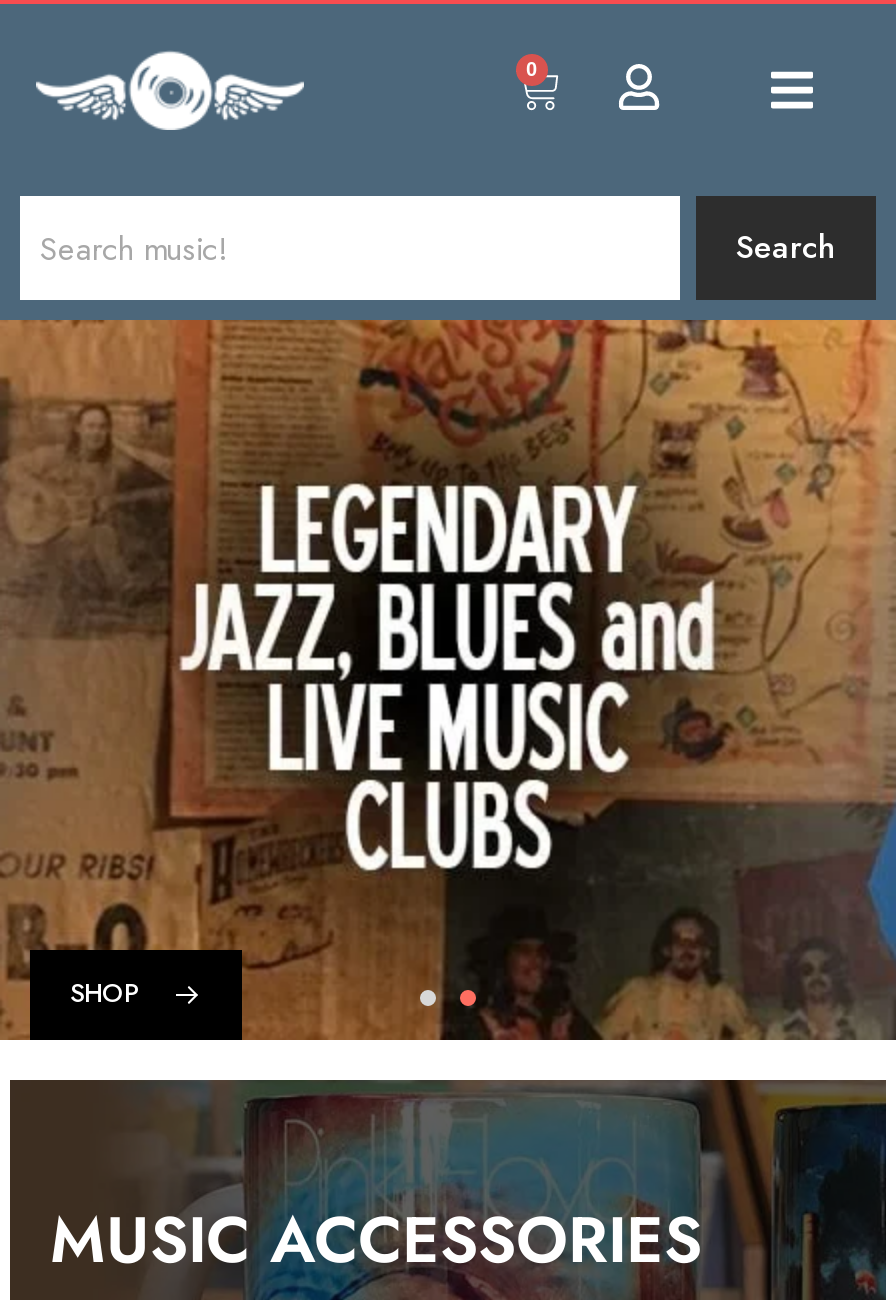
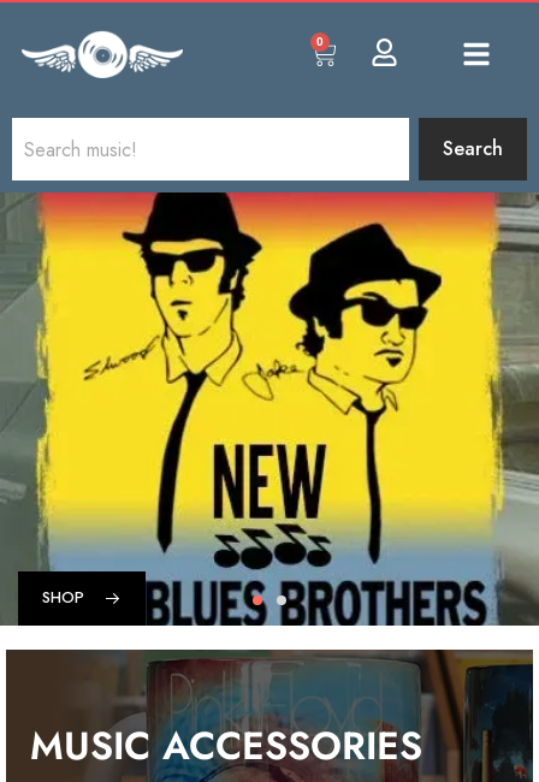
[6,318,890,1042] [image] -> [4,191,535,627] [image]

